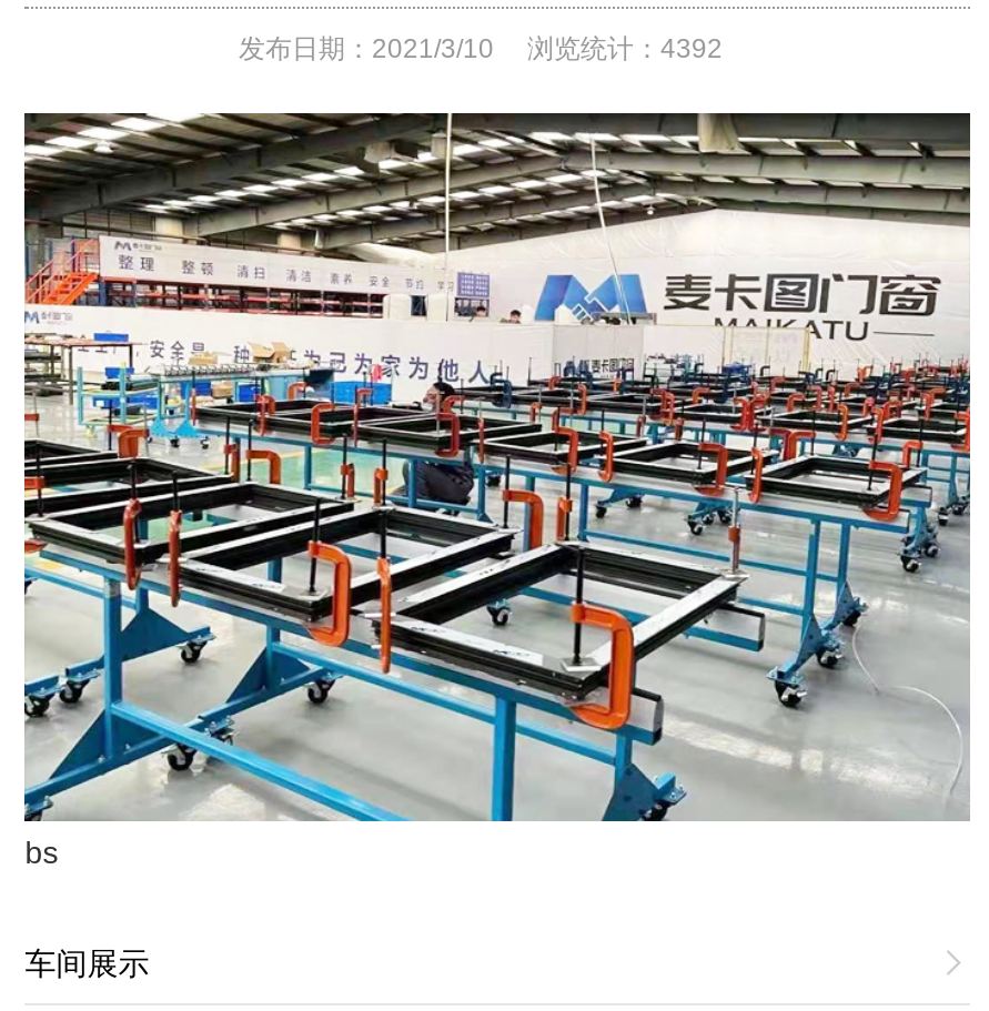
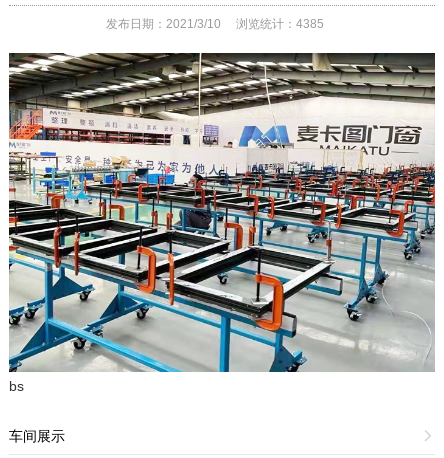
[239,33,723,64] 发布日期：2021/3/10 浏览统计：4392 -> [105,17,323,31] 发布日期：2021/3/10 浏览统计：4385

